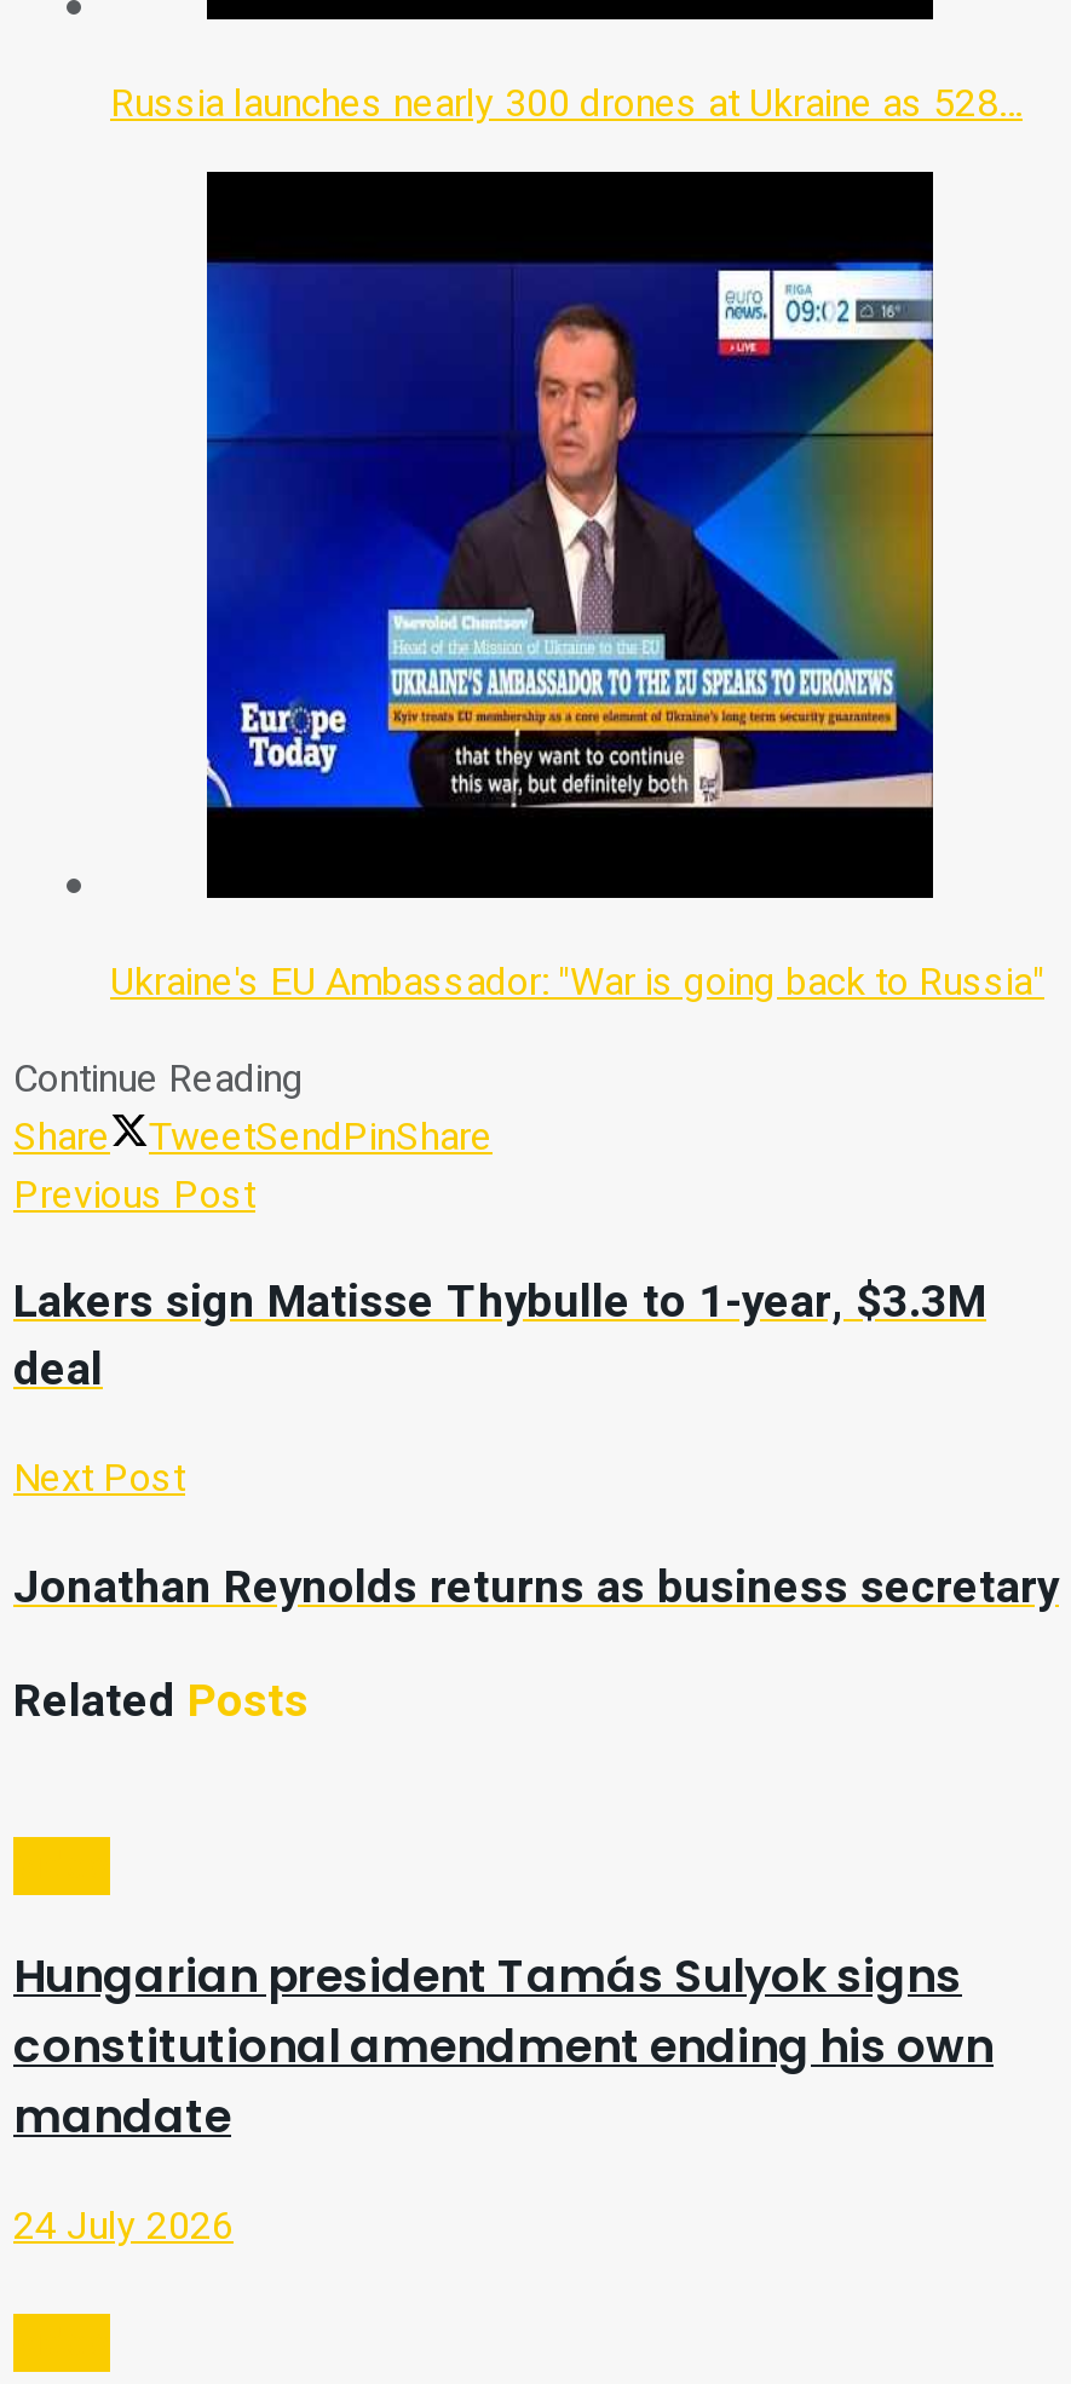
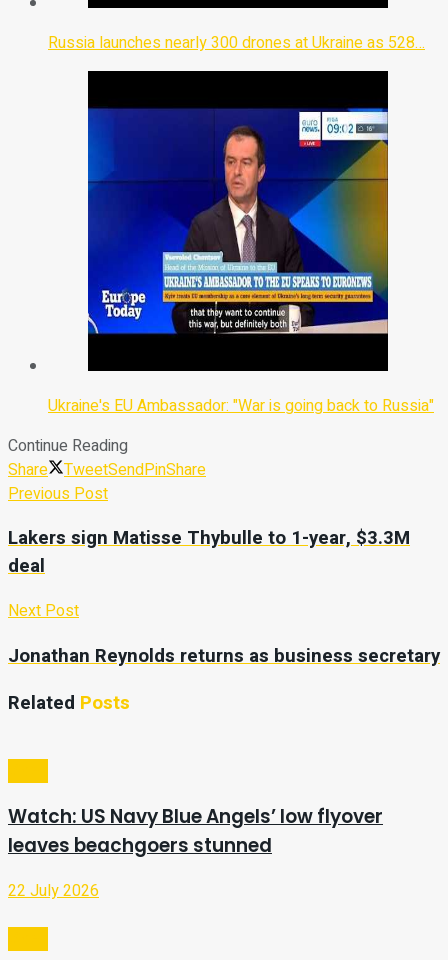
[13,1944,994,2149] Hungarian president Tamás Sulyok signs | constitutional amendment ending his own | mandate -> [8,803,383,859] Watch: US Navy Blue Angels’ low flyover | leaves beachgoers stunned
[13,2197,234,2255] 24 July 2026 -> [8,879,99,903] 22 July 2026

